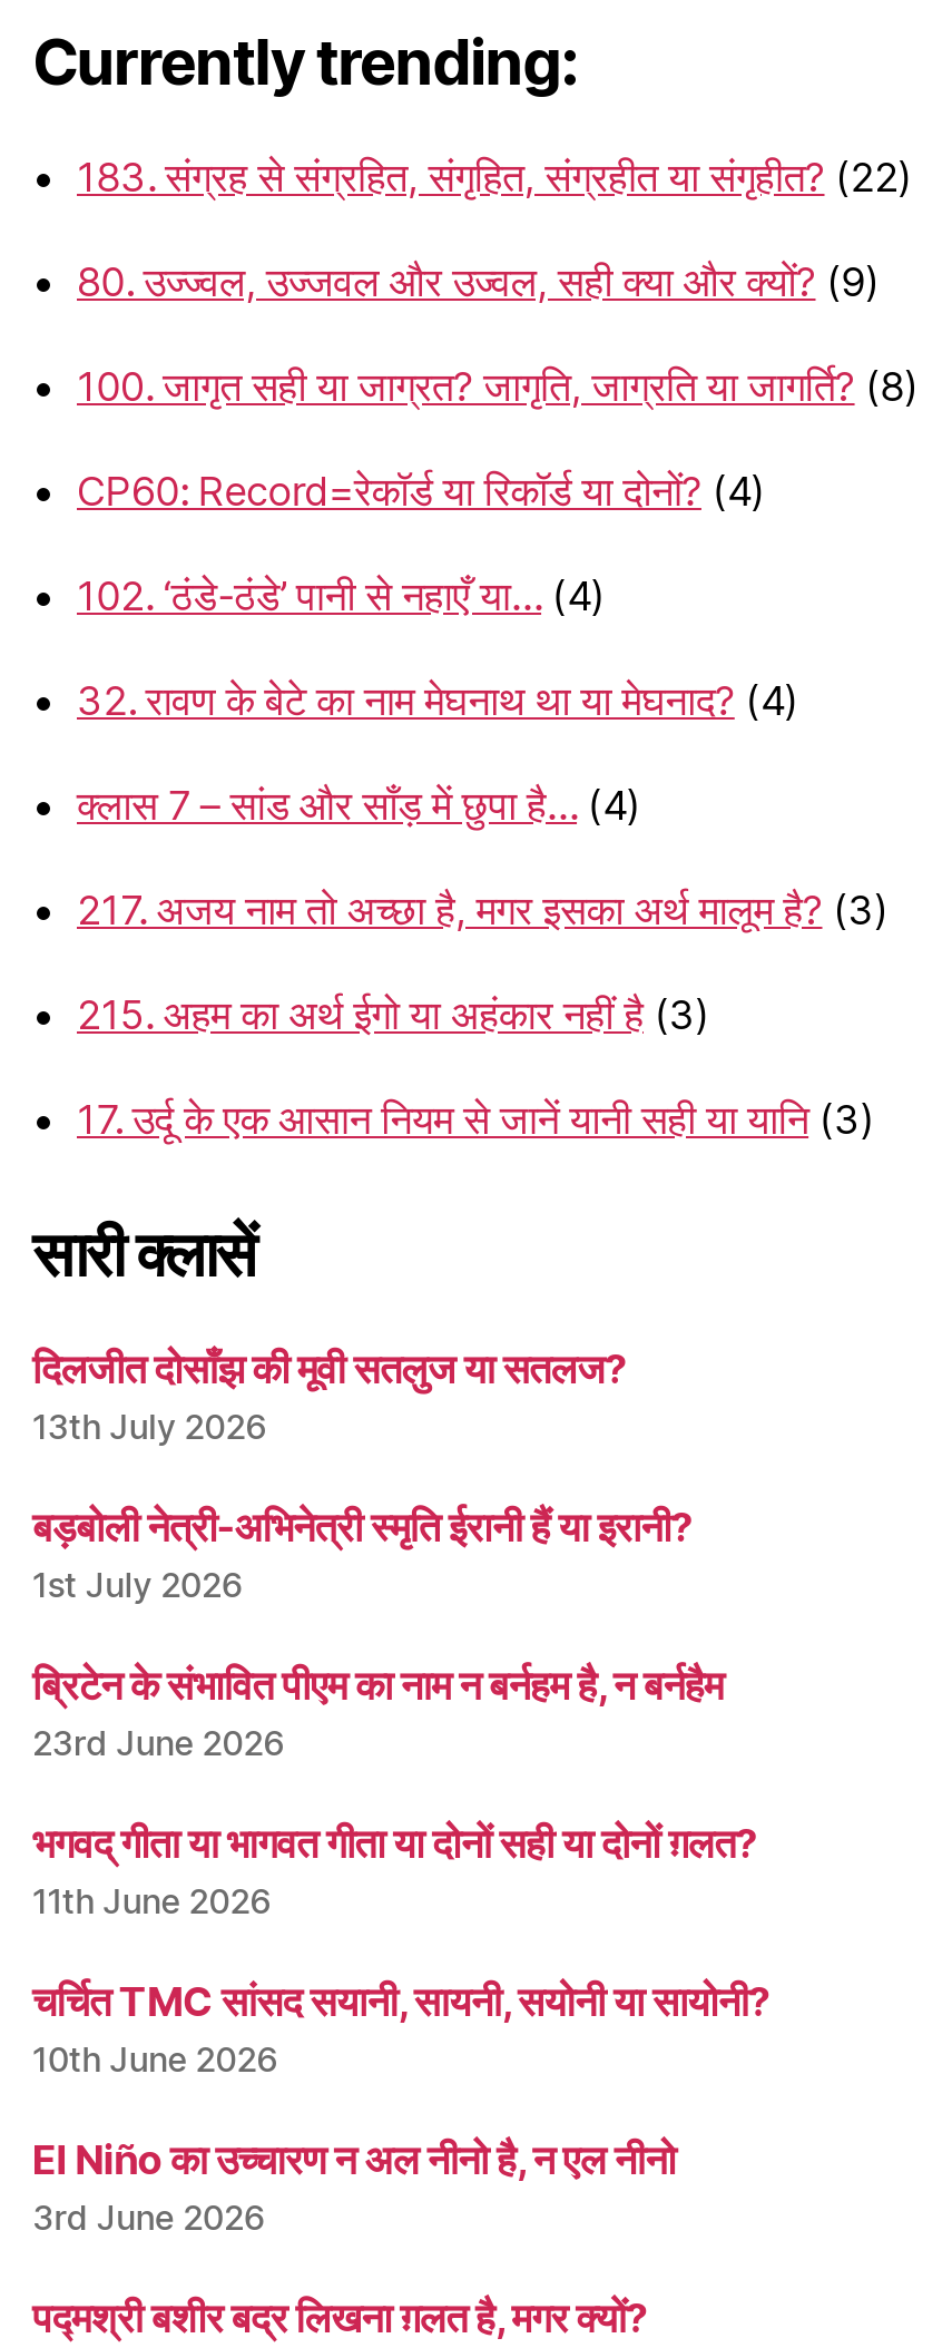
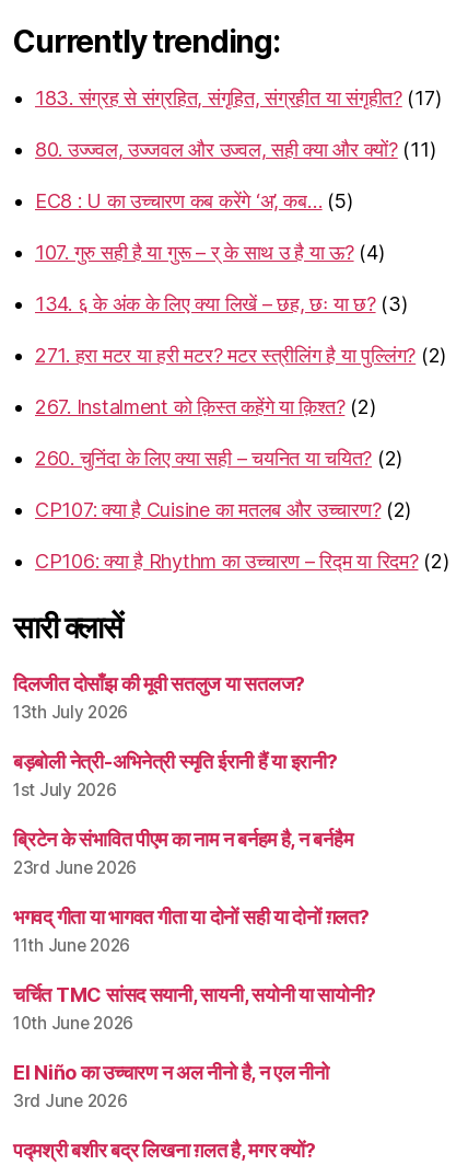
[77,153,911,199] 183. संग्रह से संग्रहित, संगृहित, संग्रहीत या संगृहीत? (22) -> [35,86,441,109] 183. संग्रह से संग्रहित, संगृहित, संग्रहीत या संगृहीत? (17)
[77,257,878,304] 80. उज्ज्वल, उज्जवल और उज्वल, सही क्या और क्यों? (9) -> [35,137,436,160] 80. उज्ज्वल, उज्जवल और उज्वल, सही क्या और क्यों? (11)
[77,362,917,409] 100. जागृत सही या जाग्रत? जागृति, जाग्रति या जागर्ति? (8) -> [35,189,353,212] EC8 : U का उच्चारण कब करेंगे ‘अ’, कब… (5)
[77,467,764,513] CP60: Record=रेकॉर्ड या रिकॉर्ड या दोनों? (4) -> [35,240,384,263] 107. गुरु सही है या गुरू – र् के साथ उ है या ऊ? (4)
[77,571,603,618] 102. ‘ठंडे-ठंडे’ पानी से नहाएँ या… (4) -> [35,292,407,315] 134. ६ के अंक के लिए क्या लिखें – छह, छः या छ? (3)
[77,676,797,723] 32. रावण के बेटे का नाम मेघनाथ था या मेघनाद? (4) -> [35,343,446,366] 271. हरा मटर या हरी मटर? मटर स्त्रीलिंग है या पुल्लिंग? (2)
[77,781,639,828] क्लास 7 – सांड और साँड़ में छुपा है… (4) -> [35,395,375,418] 267. Instalment को क़िस्त कहेंगे या क़िश्त? (2)
[77,886,887,932] 217. अजय नाम तो अच्छा है, मगर इसका अर्थ मालूम है? (3) -> [35,446,402,469] 260. चुनिंदा के लिए क्या सही – चयनित या चयित? (2)
[77,990,708,1037] 215. अहम का अर्थ ईगो या अहंकार नहीं है (3) -> [35,498,411,521] CP107: क्या है Cuisine का मतलब और उच्चारण? (2)
[77,1095,873,1142] 17. उर्दू के एक आसान नियम से जानें यानी सही या यानि (3) -> [35,549,449,572] CP106: क्या है Rhythm का उच्चारण – रिद्म या रिदम? (2)

